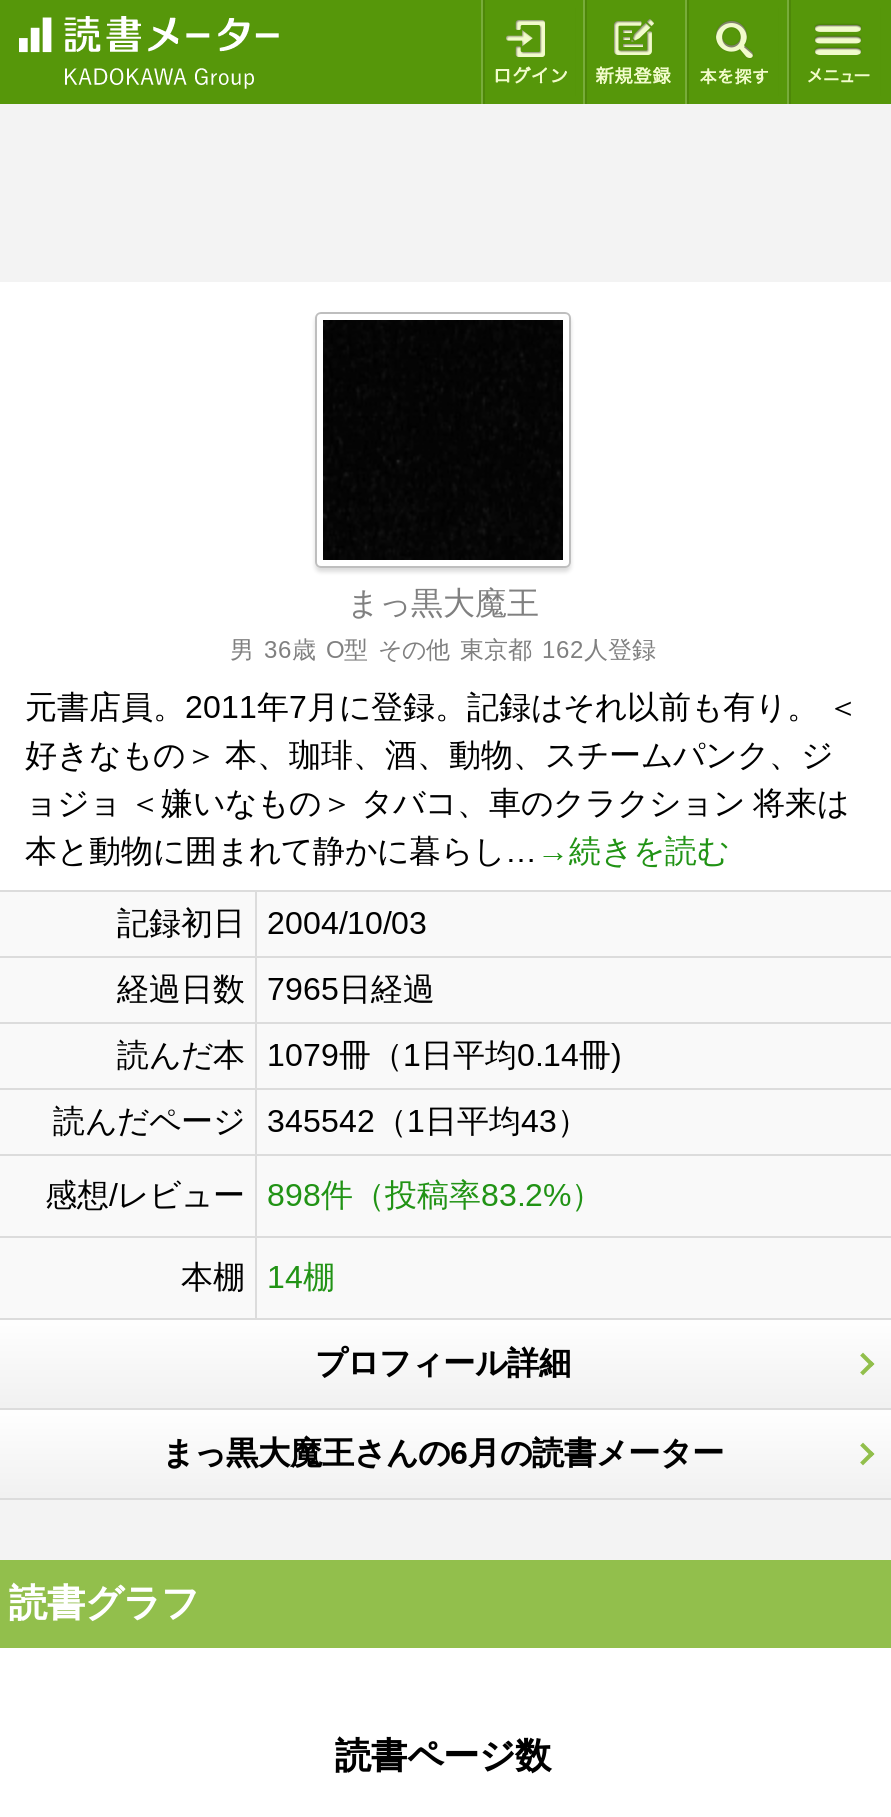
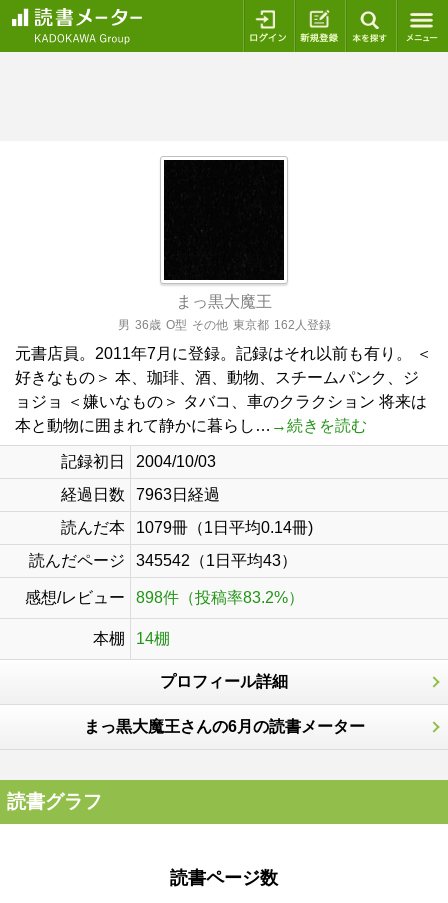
[117,972,435,1006] 経過日数 7965日経過 -> [61,486,220,503] 経過日数 7963日経過

